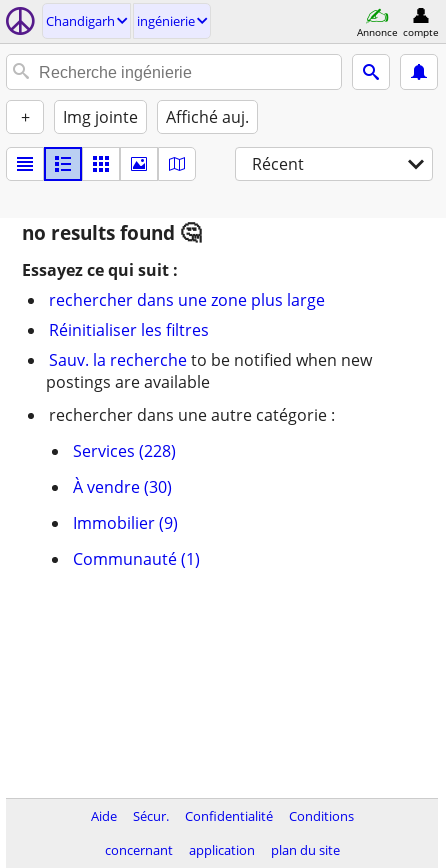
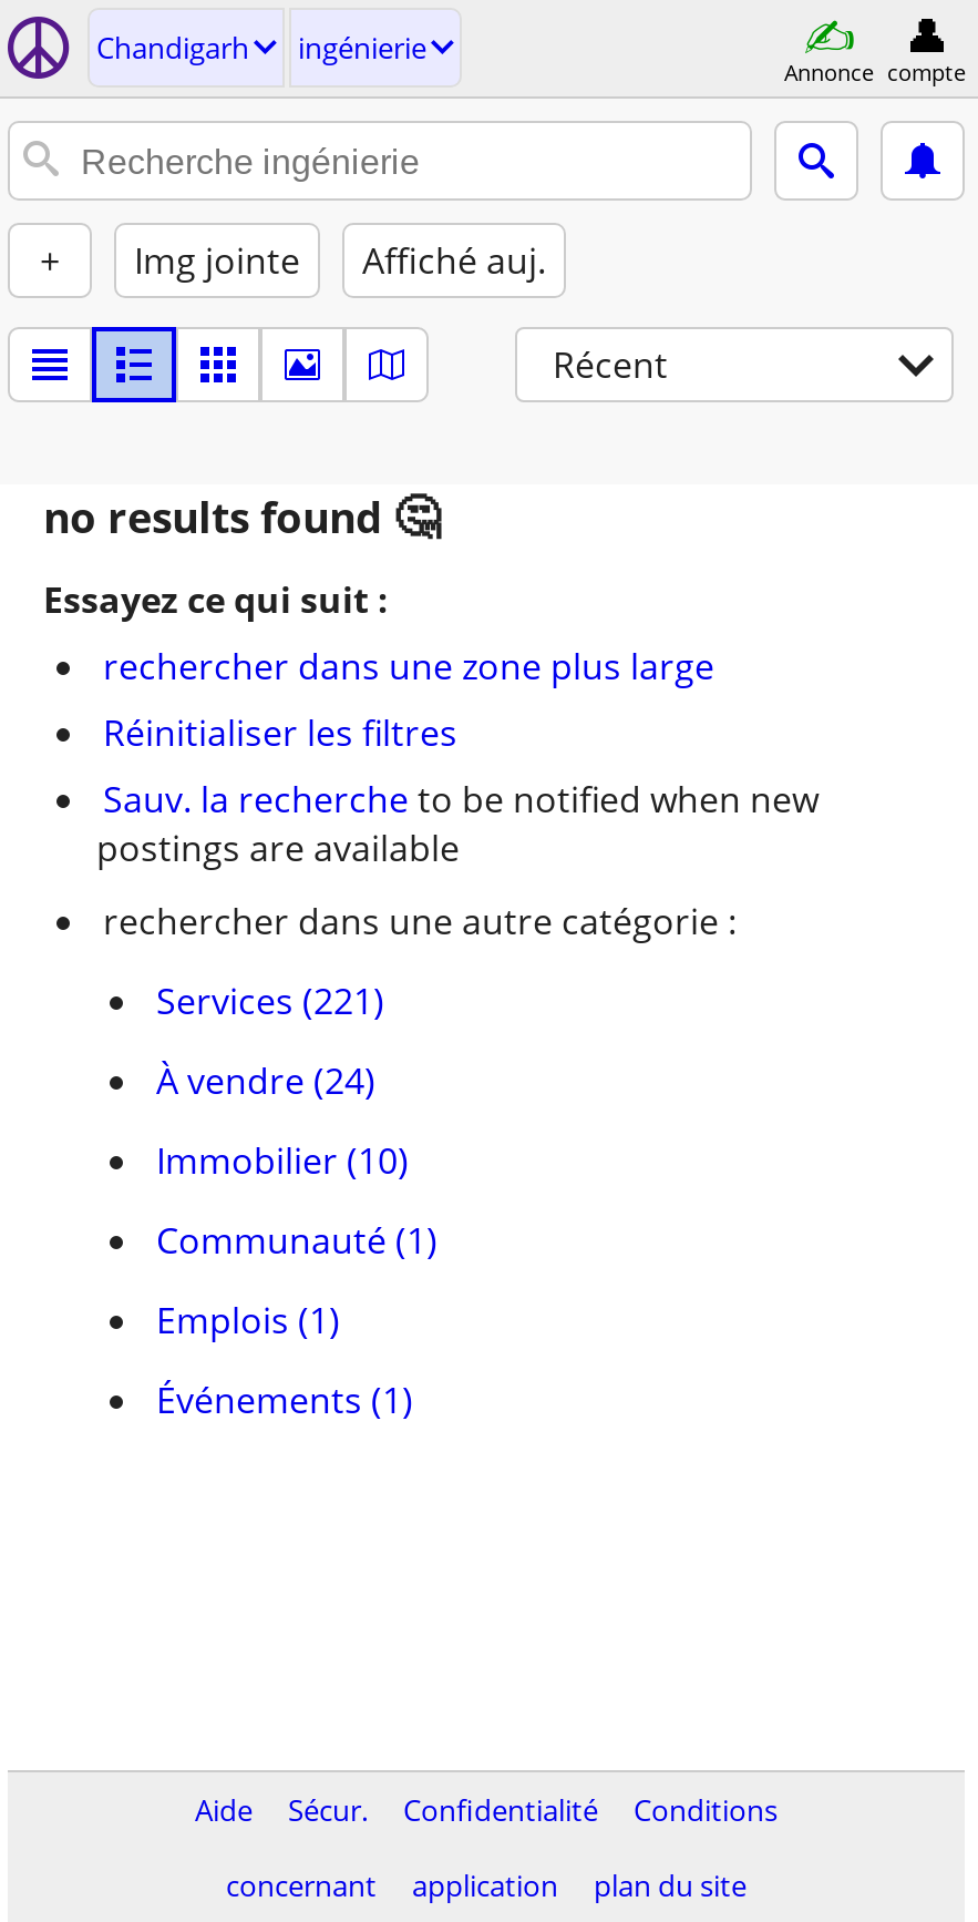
[73,440,176,462] Services (228) -> [156,977,384,1025] Services (221)
[73,476,172,498] À vendre (30) -> [156,1056,375,1105] À vendre (24)
[73,512,178,534] Immobilier (9) -> [156,1136,409,1185] Immobilier (10)
none -> [156,1296,413,1424] Emplois (1) | Événements (1)

